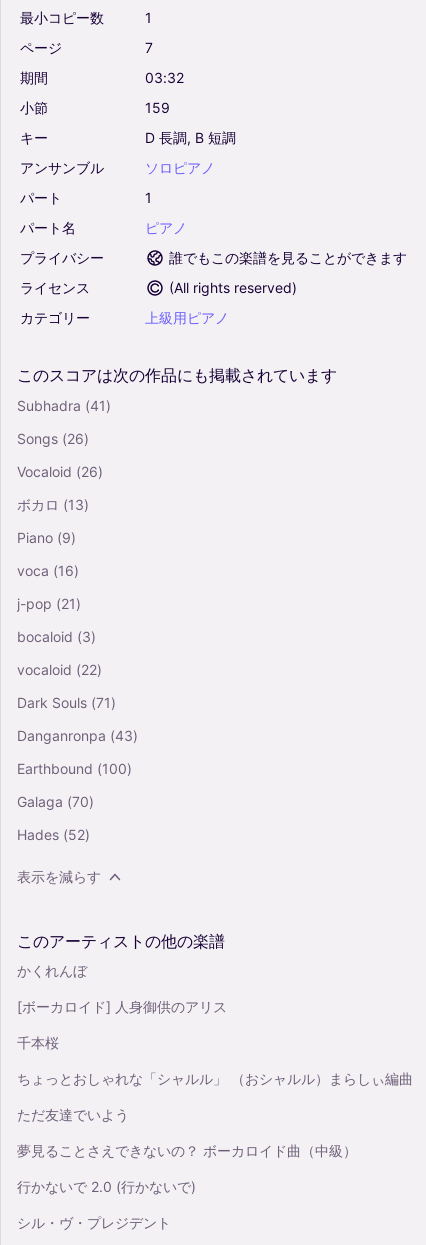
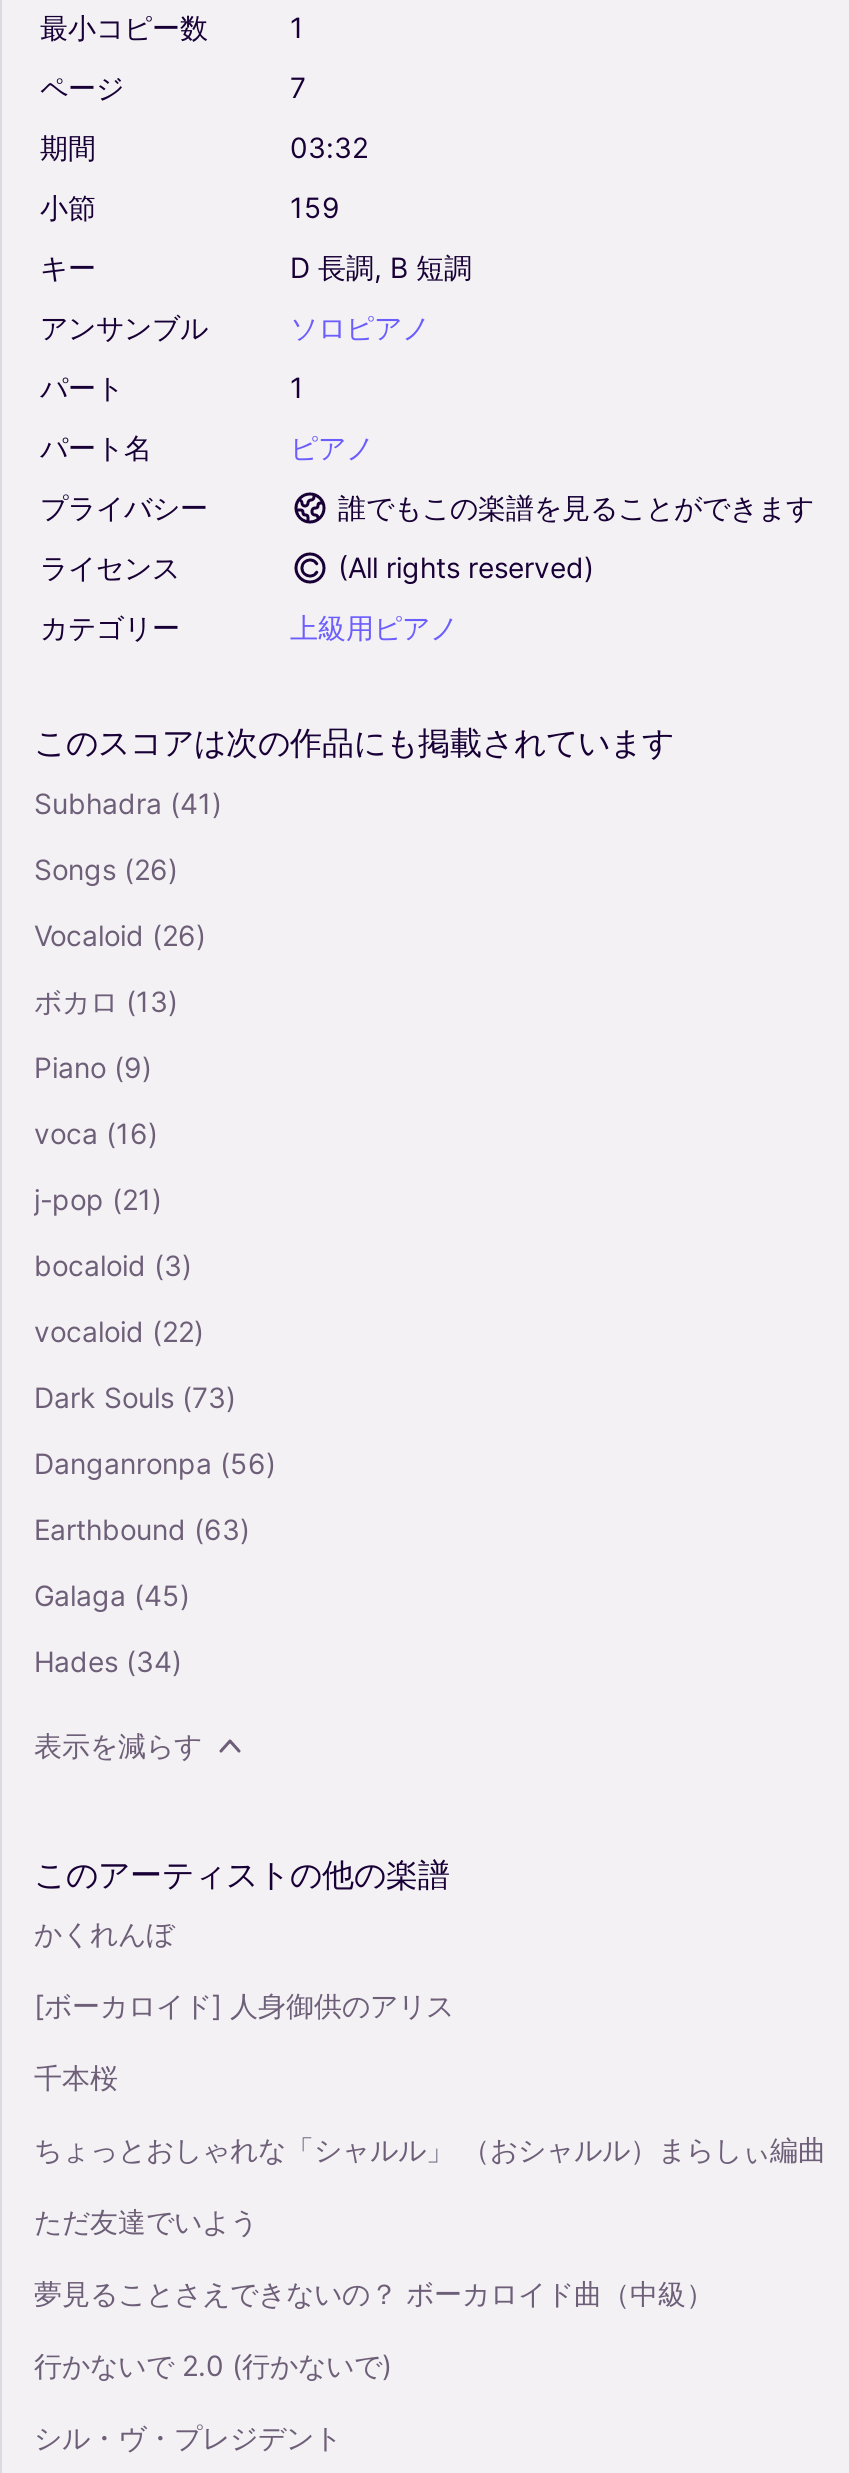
[17,694,116,711] Dark Souls (71) -> [34,1380,236,1414] Dark Souls (73)
[17,727,138,744] Danganronpa (43) -> [34,1446,276,1480] Danganronpa (56)
[17,760,132,777] Earthbound (100) -> [34,1512,250,1546] Earthbound (63)
[17,793,94,810] Galaga (70) -> [34,1578,190,1612] Galaga (45)
[17,826,90,843] Hades (52) -> [34,1644,182,1678] Hades (34)

